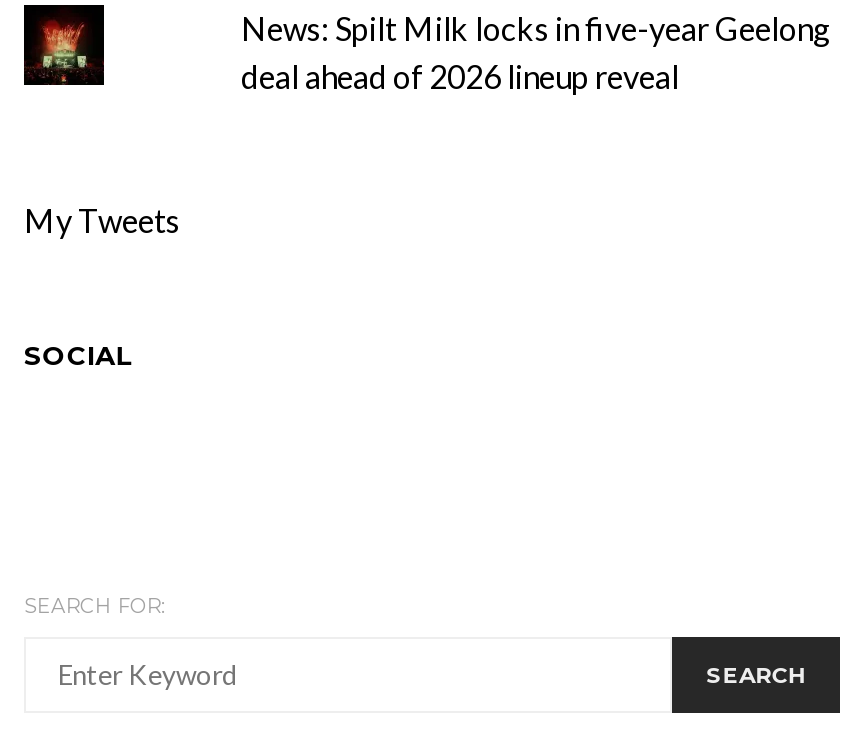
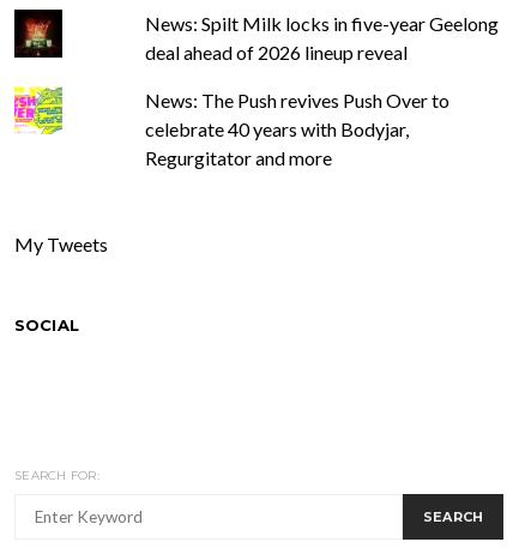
none -> [13,85,64,136] [image]
none -> [144,89,449,169] News: The Push revives Push Over to | celebrate 40 years with Bodyjar, | Regurgitator and more

